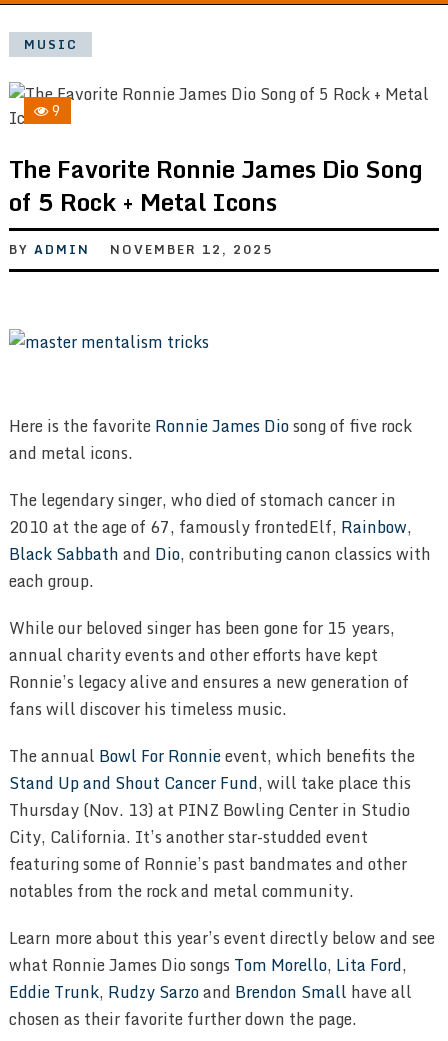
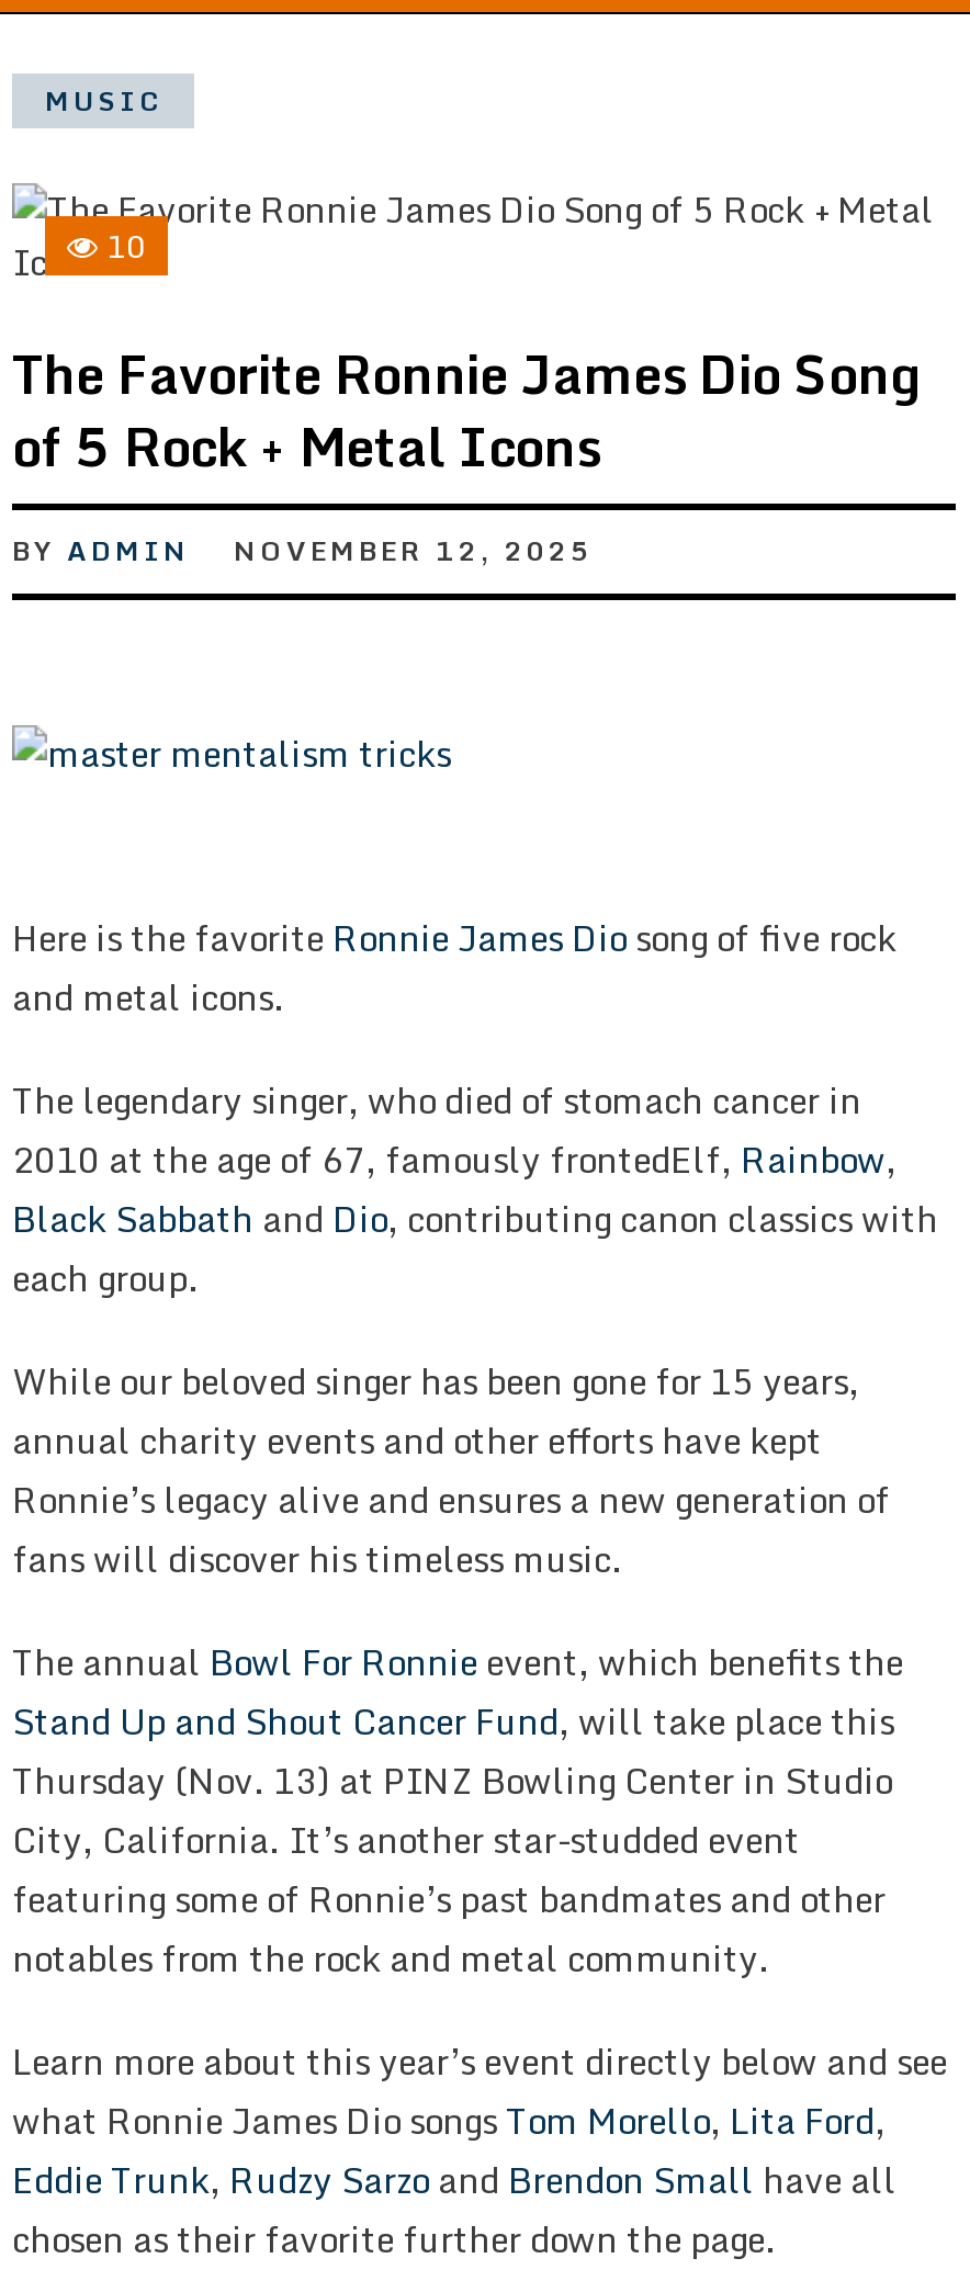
[48,99,61,122] 9 -> [98,220,146,270] 10

